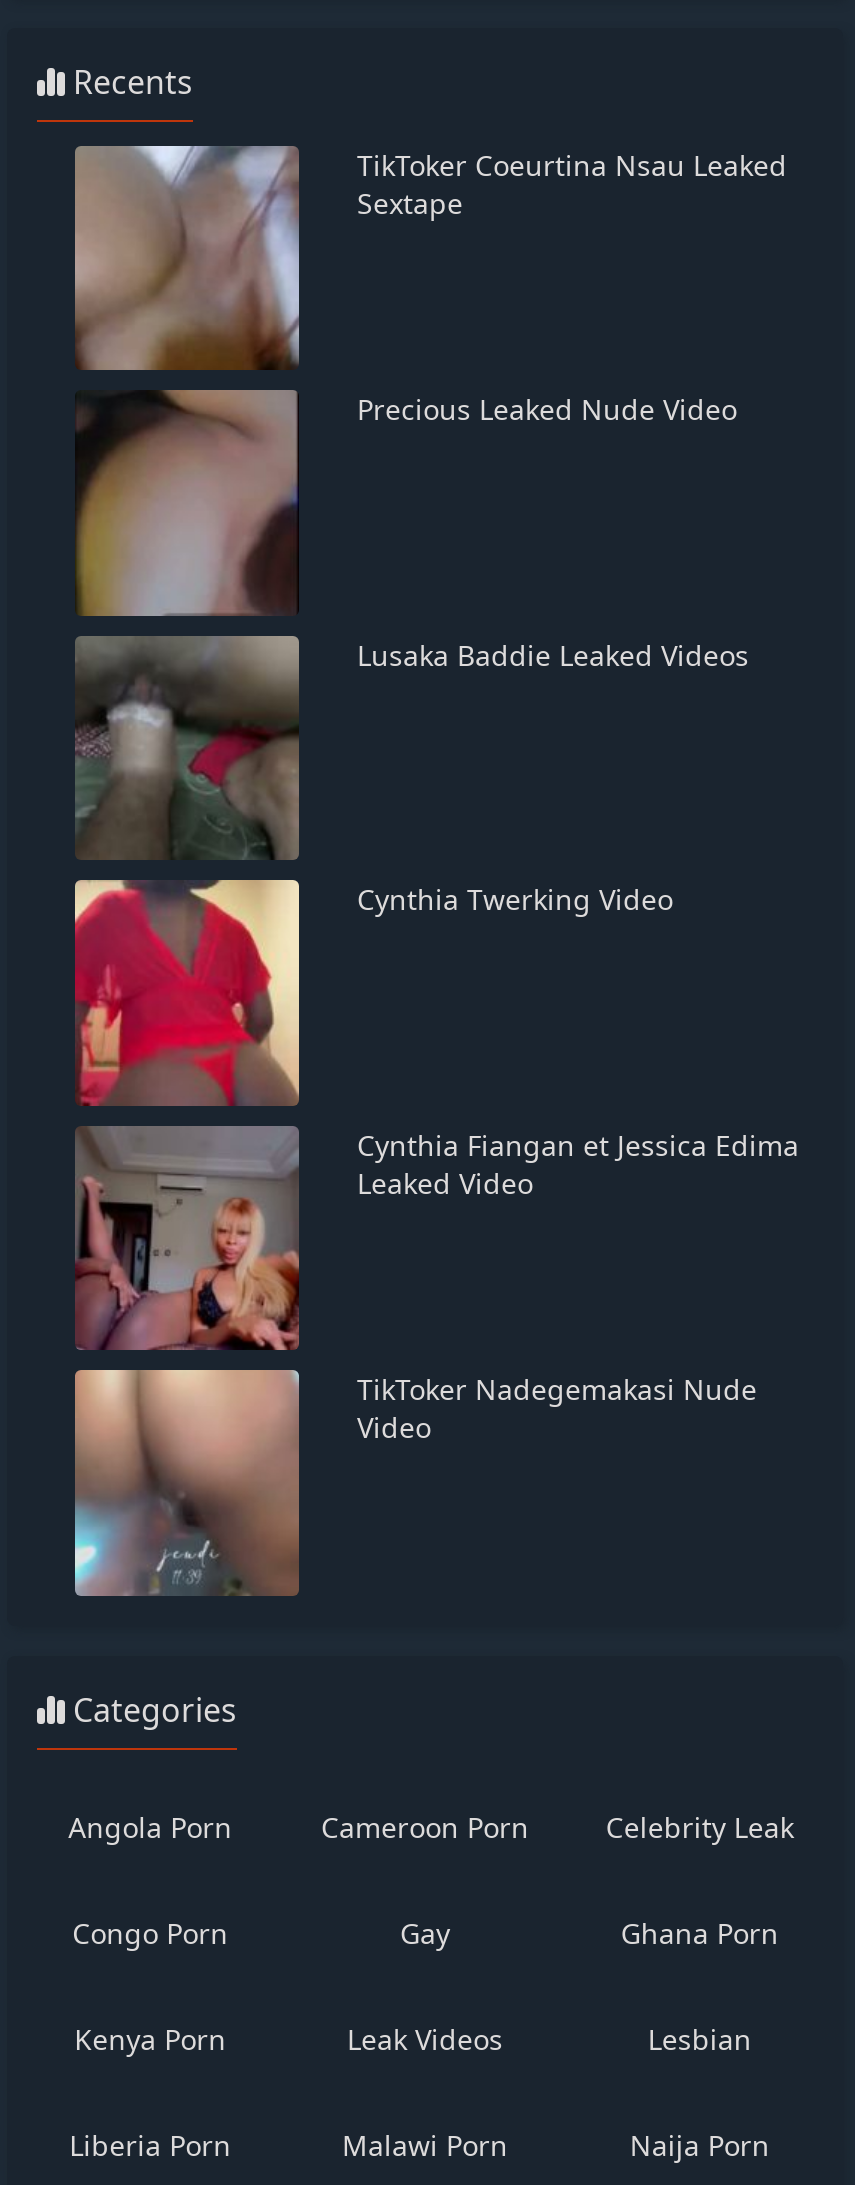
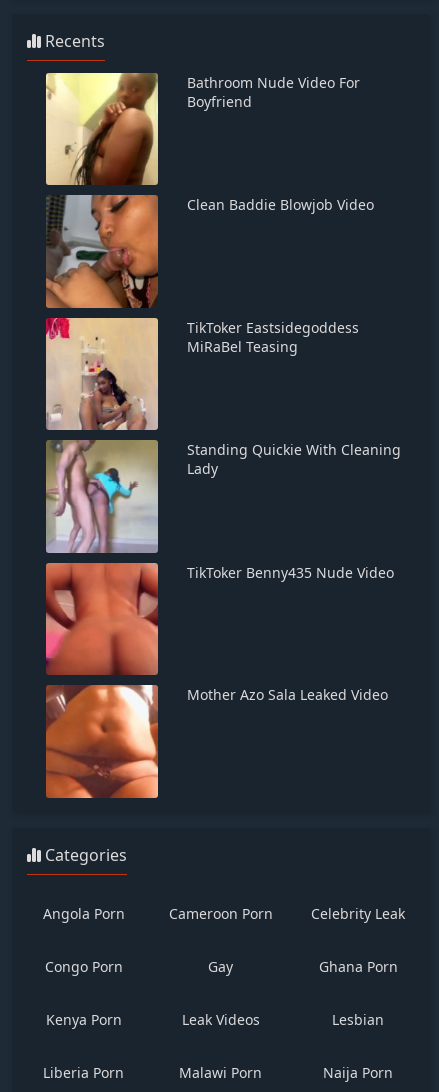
[73,144,787,372] [image] | TikToker Coeurtina Nsau Leaked | Sextape -> [45,72,360,186] [image] | Bathroom Nude Video For | Boyfriend
[75,390,737,618] [image] | Precious Leaked Nude Video -> [45,194,374,309] [image] | Clean Baddie Blowjob Video
[75,634,749,860] [image] | Lusaka Baddie Leaked Videos -> [45,317,359,431] [image] | TikToker Eastsidegoddess | MiRaBel Teasing
[73,878,673,1108] [image] | Cynthia Twerking Video -> [45,439,401,554] [image] | Standing Quickie With Cleaning | Lady
[75,1124,799,1352] [image] | Cynthia Fiangan et Jessica Edima | Leaked Video -> [45,562,394,676] [image] | TikToker Benny435 Nude Video
[73,1368,757,1598] [image] | TikToker Nadegemakasi Nude | Video -> [45,684,388,799] [image] | Mother Azo Sala Leaked Video

